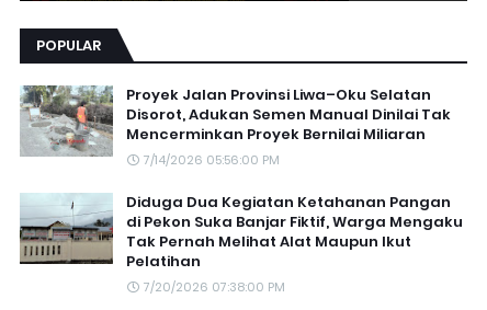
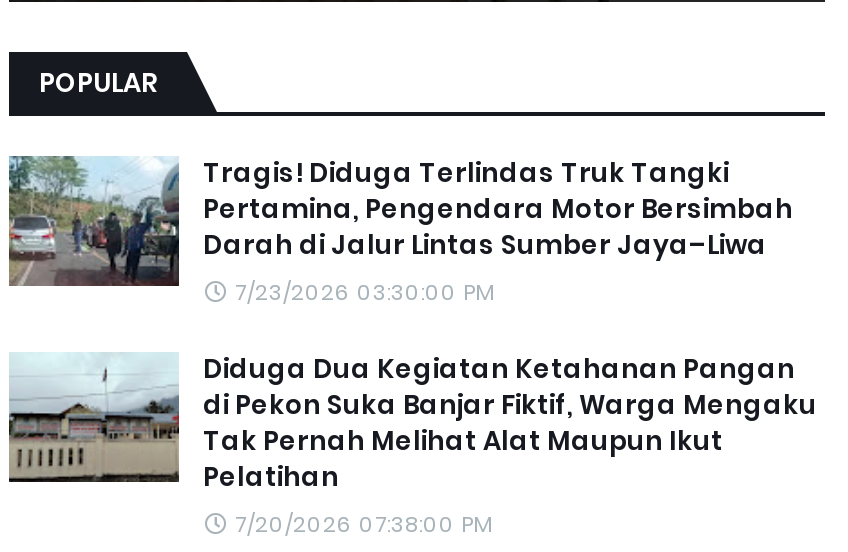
[21,84,451,169] [image] | Proyek Jalan Provinsi Liwa–Oku Selatan | Disorot, Adukan Semen Manual Dinilai Tak | Mencerminkan Proyek Bernilai Miliaran | 7/14/2026 05:56:00 PM -> [9,154,793,308] [image] | Tragis! Diduga Terlindas Truk Tangki | Pertamina, Pengendara Motor Bersimbah | Darah di Jalur Lintas Sumber Jaya–Liwa | 7/23/2026 03:30:00 PM

